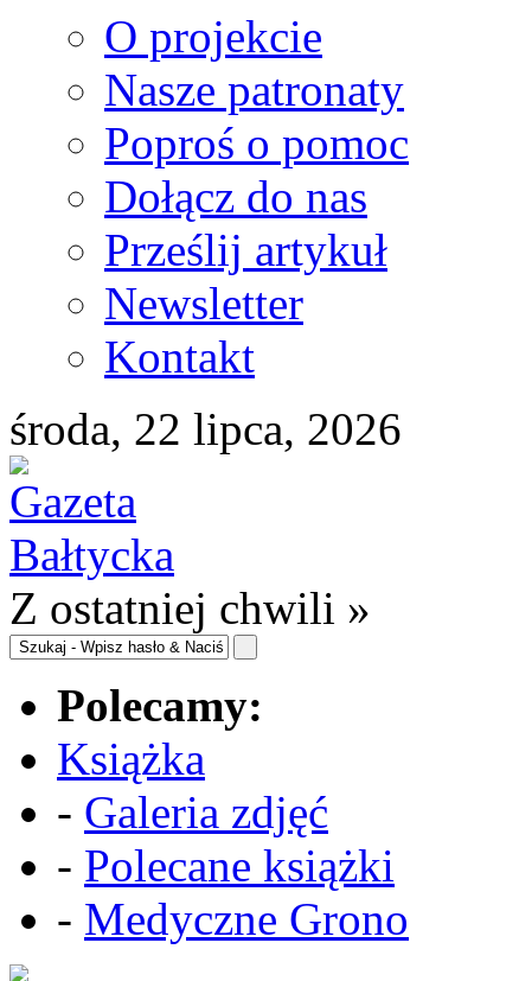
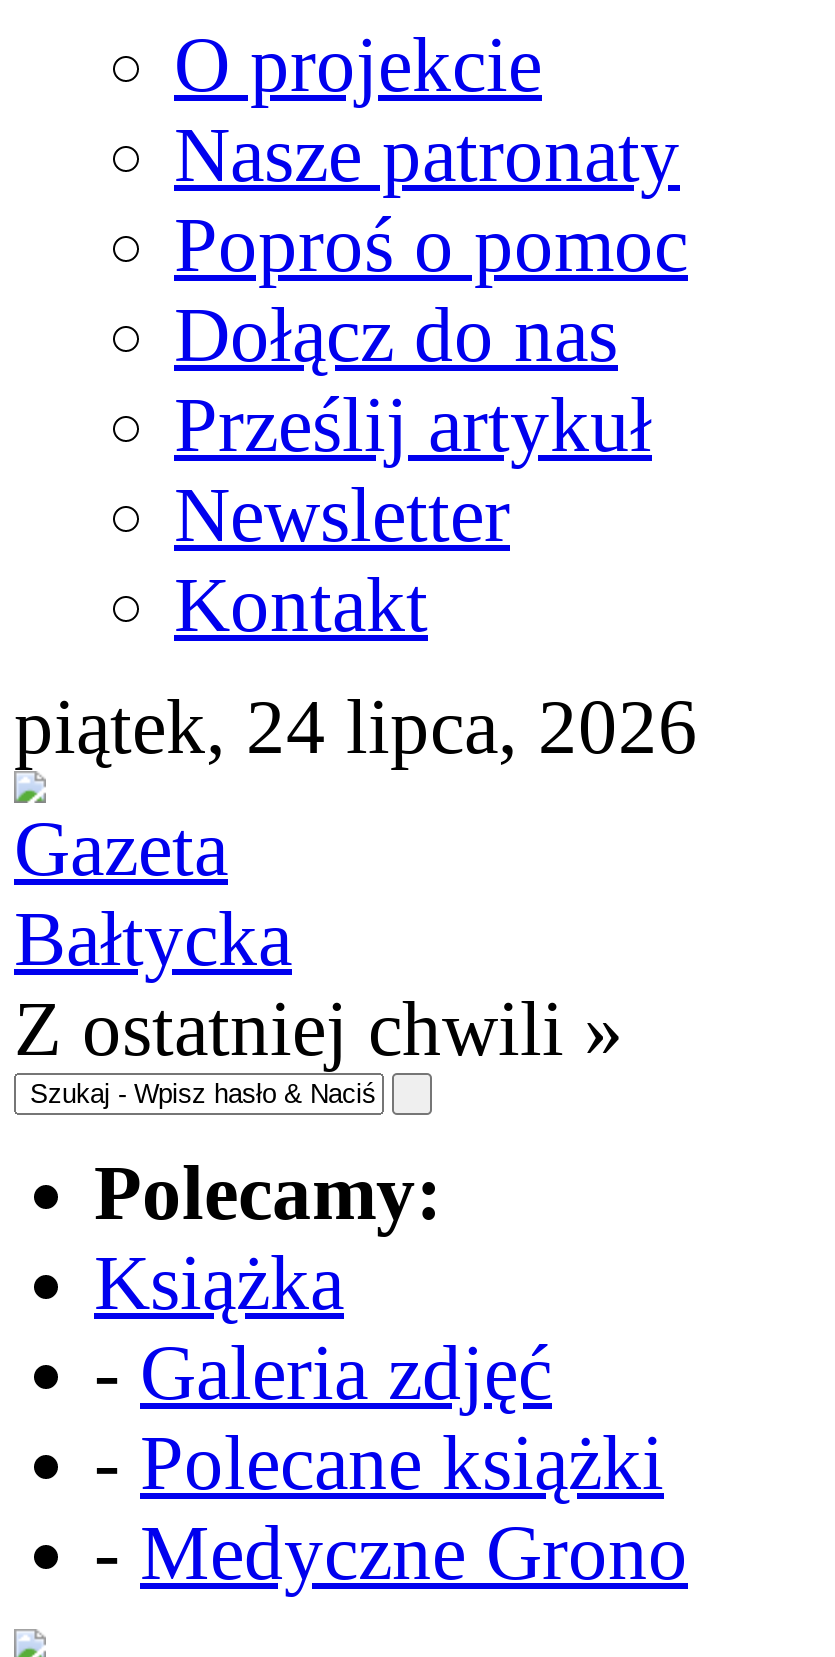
[9,403,402,454] środa, 22 lipca, 2026 -> [14,683,698,769] piątek, 24 lipca, 2026

